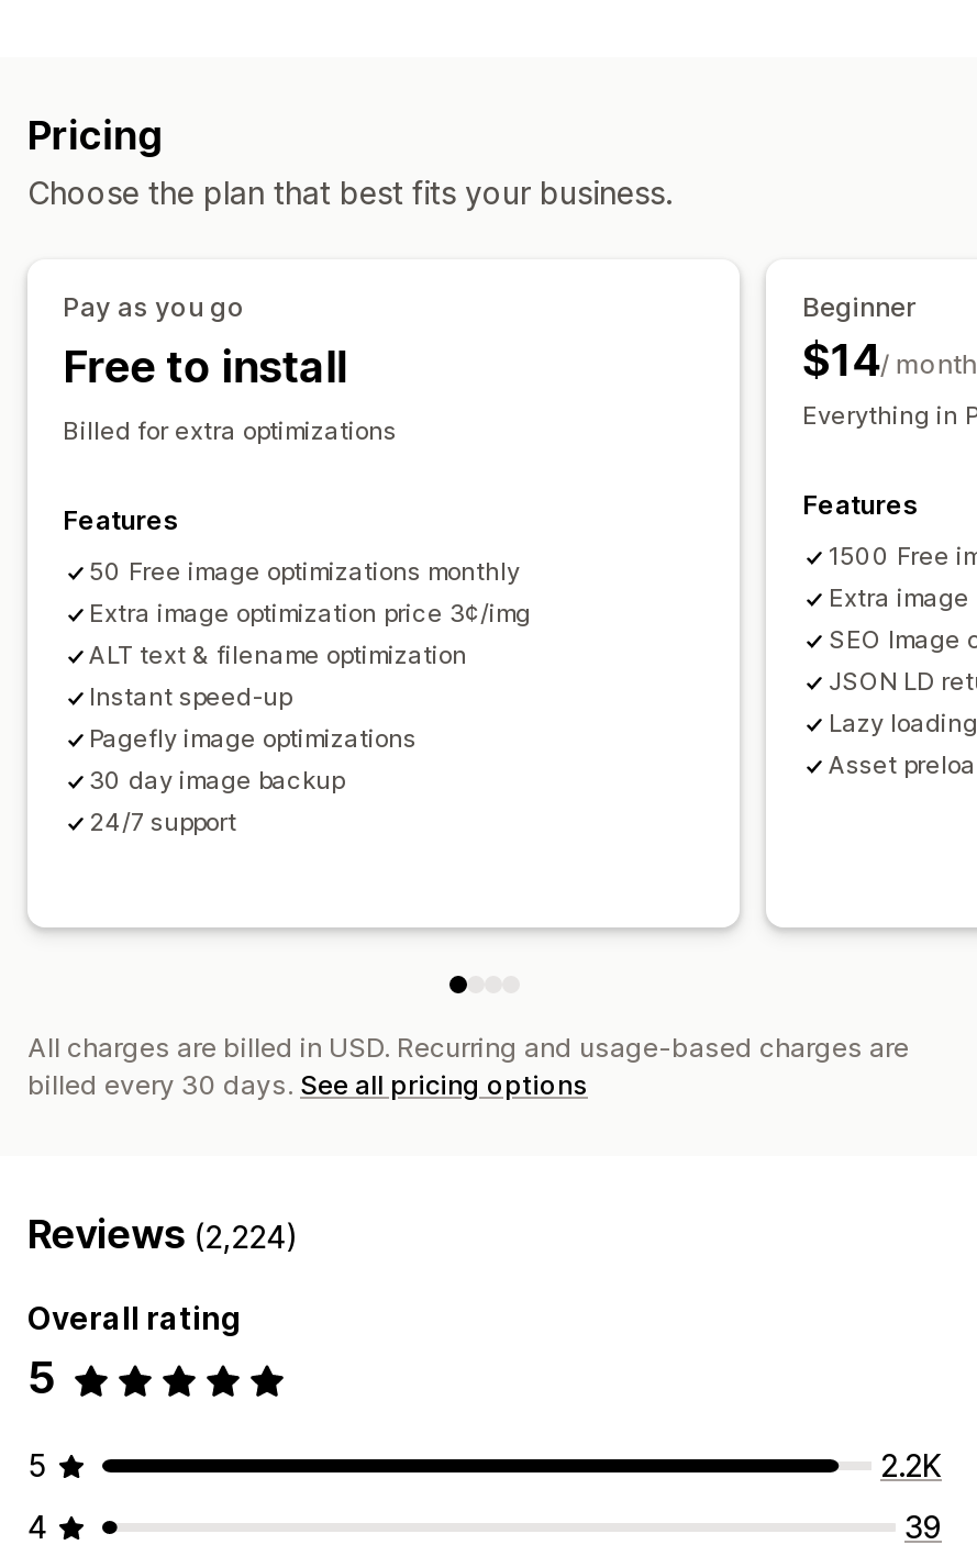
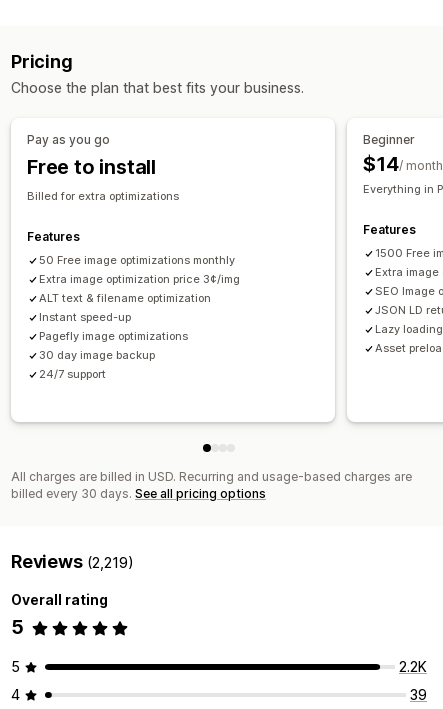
[27,1212,299,1258] Reviews (2,224) -> [11,551,134,572] Reviews (2,219)

